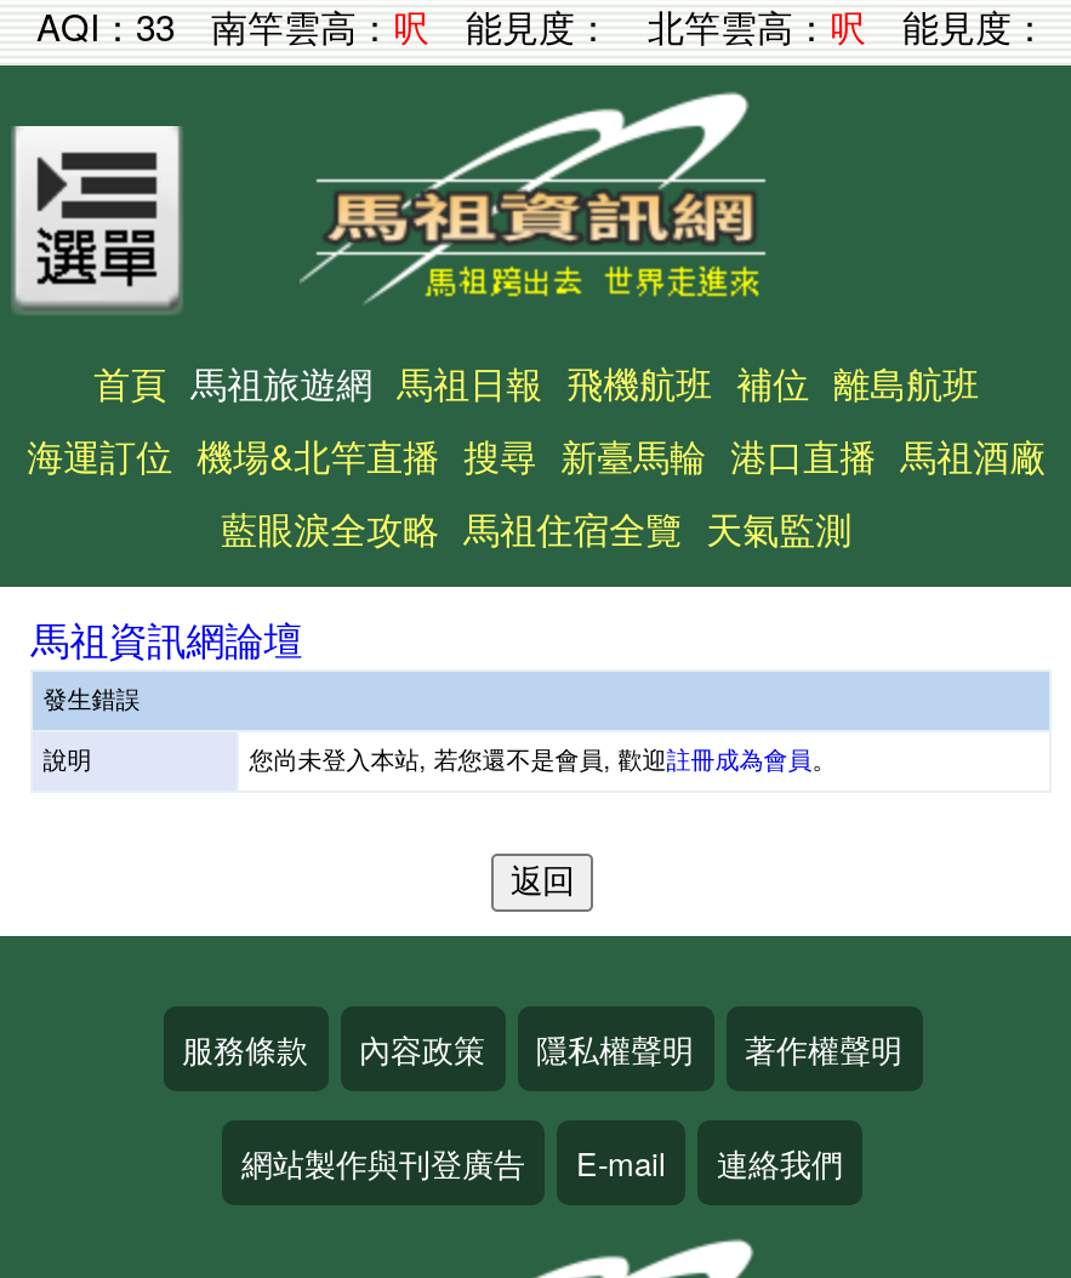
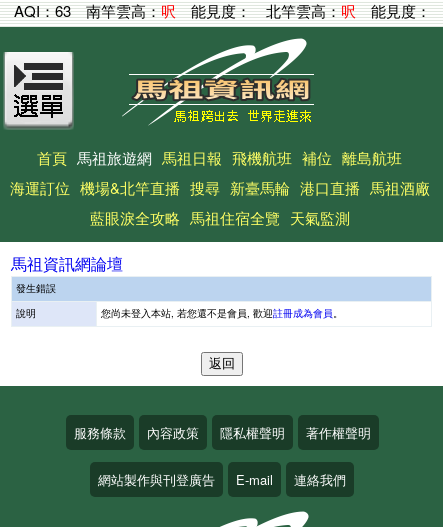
[36,0,1048,51] AQI：33 南竿雲高：呎能見度：北竿雲高：呎能見度： -> [13,0,430,21] AQI：63 南竿雲高：呎能見度：北竿雲高：呎能見度：

